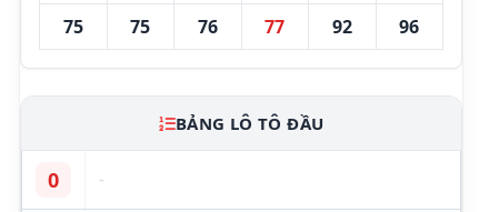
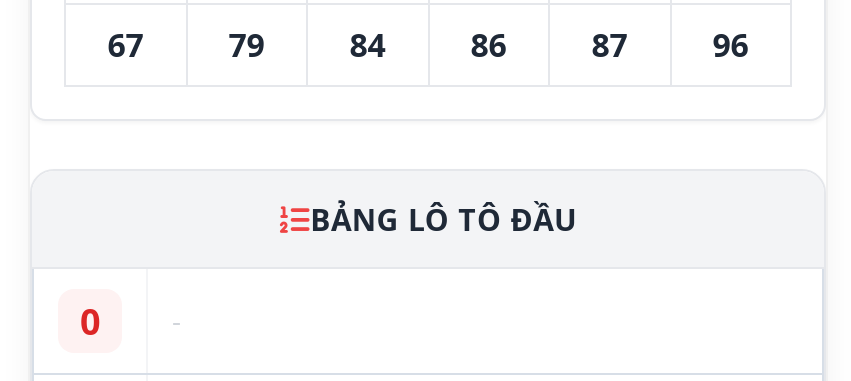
[63,14,83,39] 75 -> [108,23,144,67] 67
[130,14,150,39] 75 -> [228,23,264,67] 79
[198,14,218,39] 76 -> [350,23,386,67] 84
[265,14,285,39] 77 -> [470,23,506,67] 86
[332,14,352,39] 92 -> [592,23,628,67] 87

